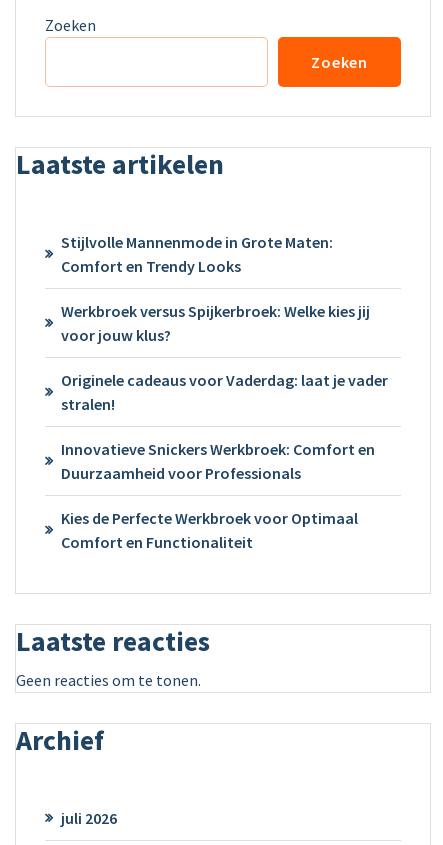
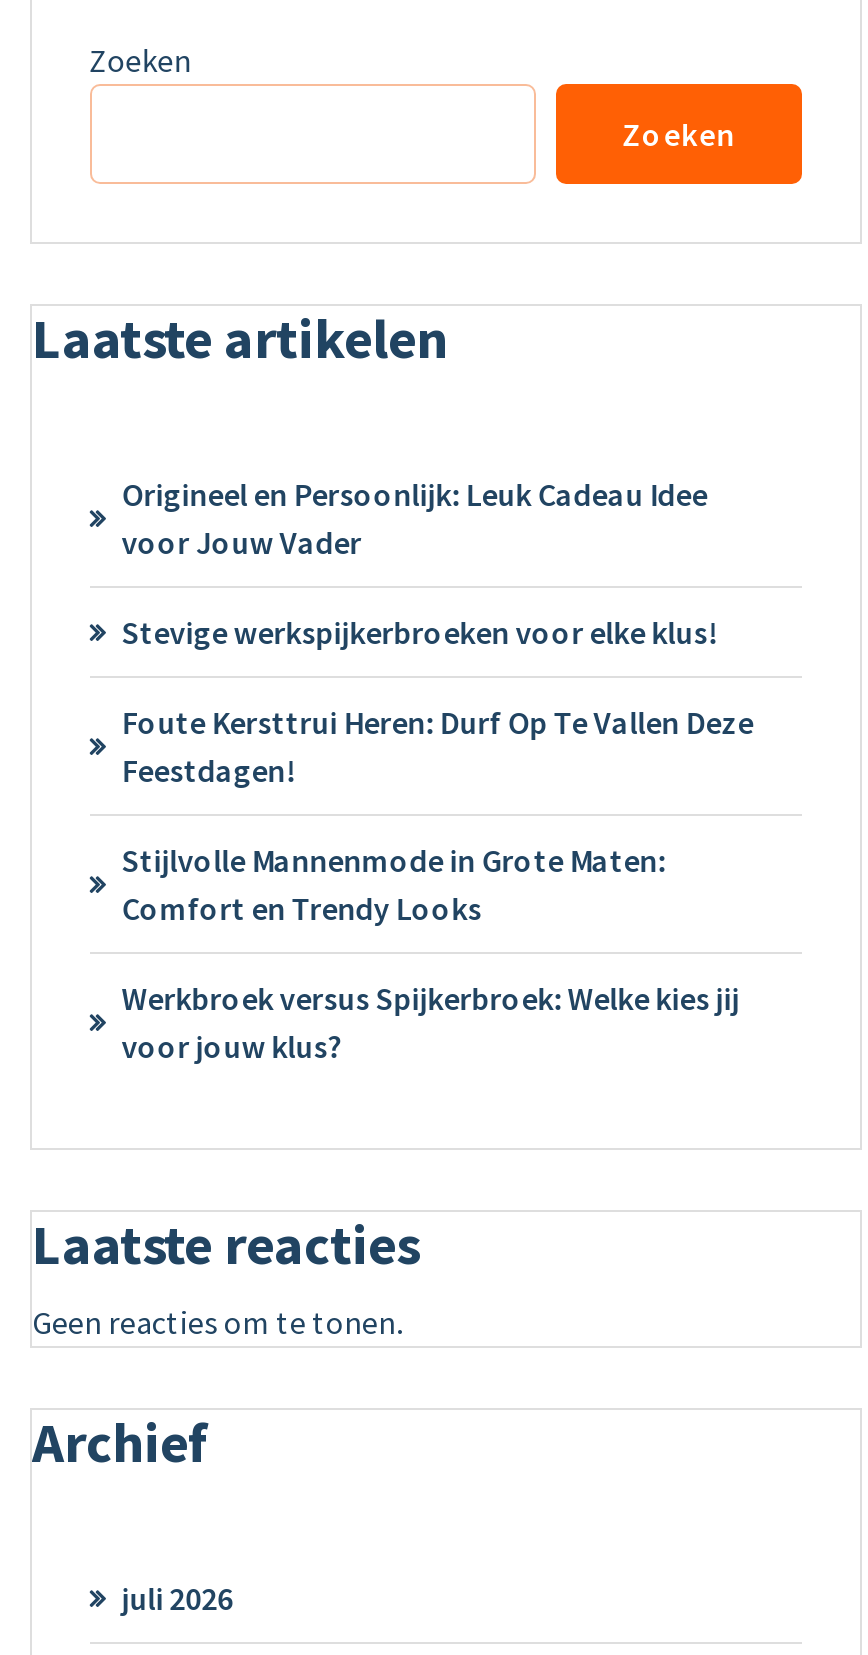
none -> [122,474,754,790] Origineel en Persoonlijk: Leuk Cadeau Idee | voor Jouw Vader | Stevige werkspijkerbroeken voor elke klus! | Foute Kersttrui Heren: Durf Op Te Vallen Deze | Feestdagen!
moved [61,232,370,345] -> [122,840,740,1066]: Stijlvolle Mannenmode in Grote Maten: | Comfort en Trendy Looks | Werkbroek versus Spijkerbroek: Welke kies jij | voor jouw klus?
[61,370,388,552] Originele cadeaus voor Vaderdag: laat je vader | stralen! | Innovatieve Snickers Werkbroek: Comfort en | Duurzaamheid voor Professionals | Kies de Perfecte Werkbroek voor Optimaal | Comfort en Functionaliteit -> none

